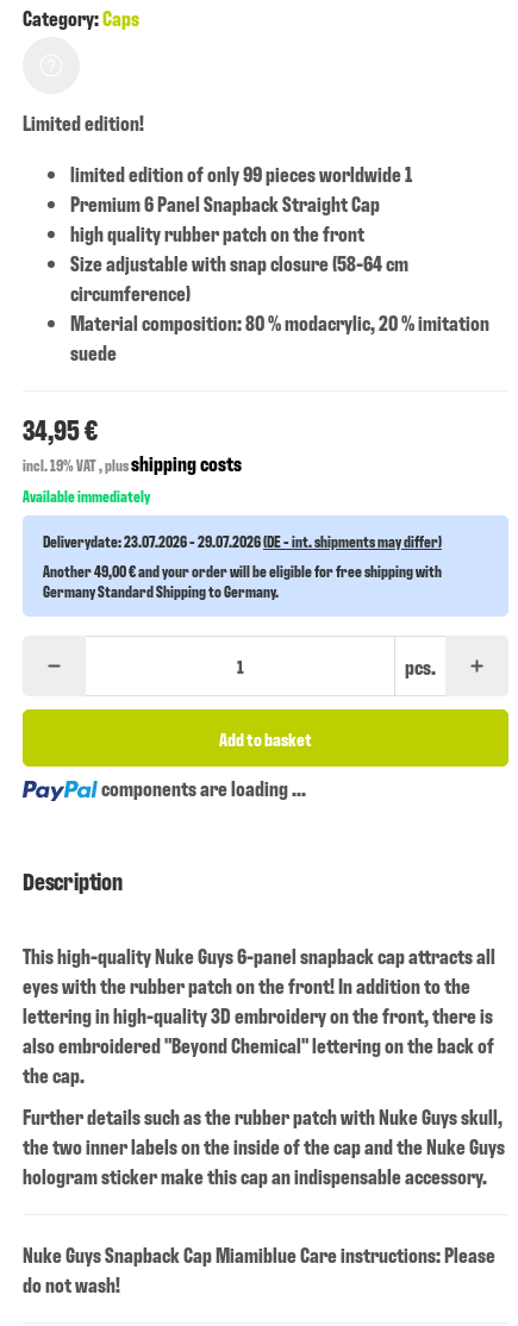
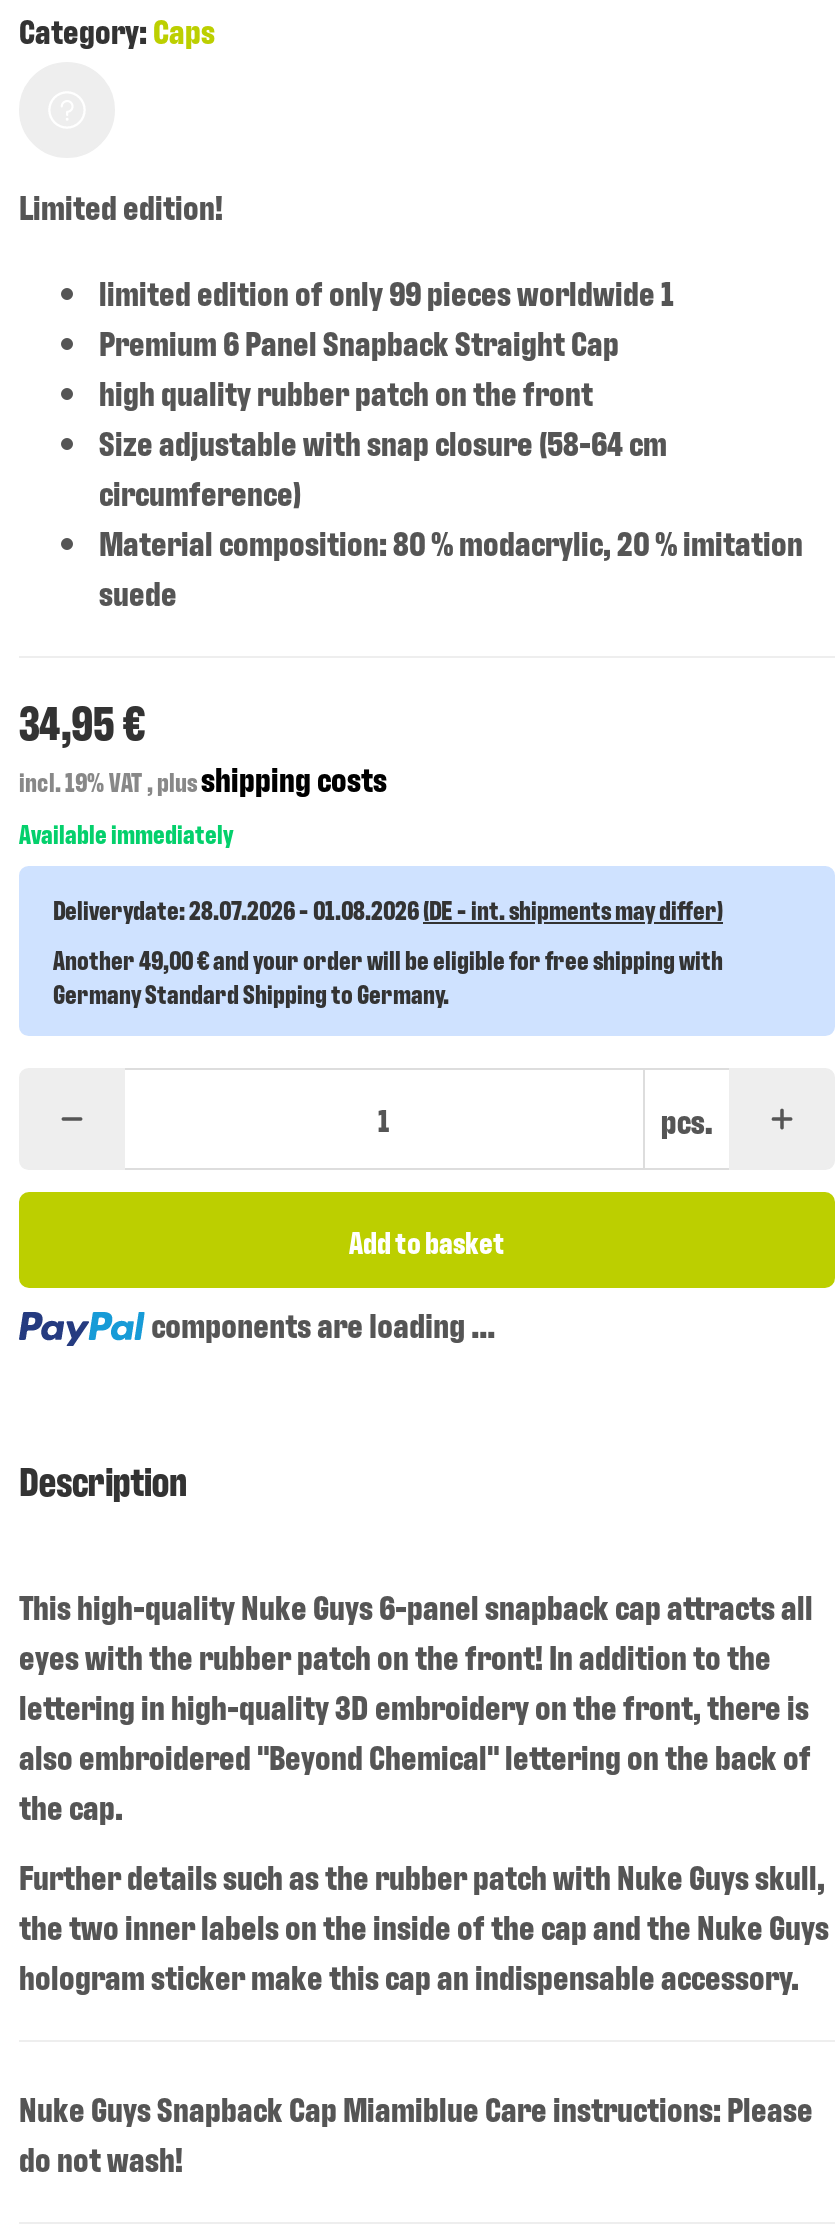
[43,531,442,551] Deliverydate:23.07.2026 - 29.07.2026(DE - int. shipments may differ) -> [53,892,723,926] Deliverydate:28.07.2026 - 01.08.2026(DE - int. shipments may differ)

